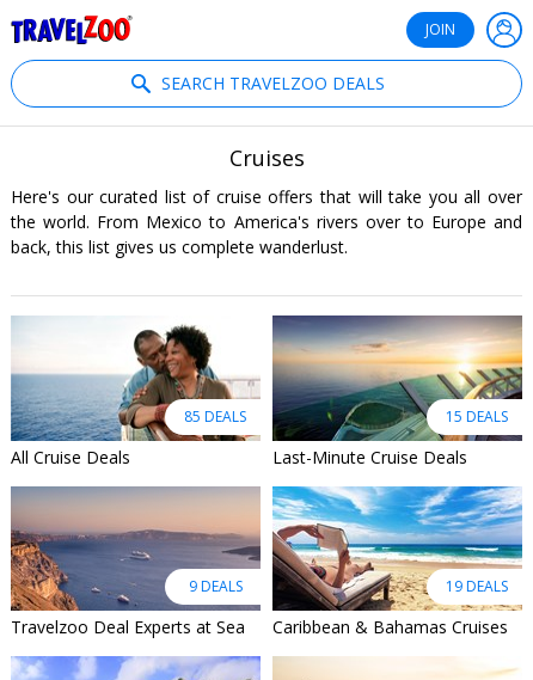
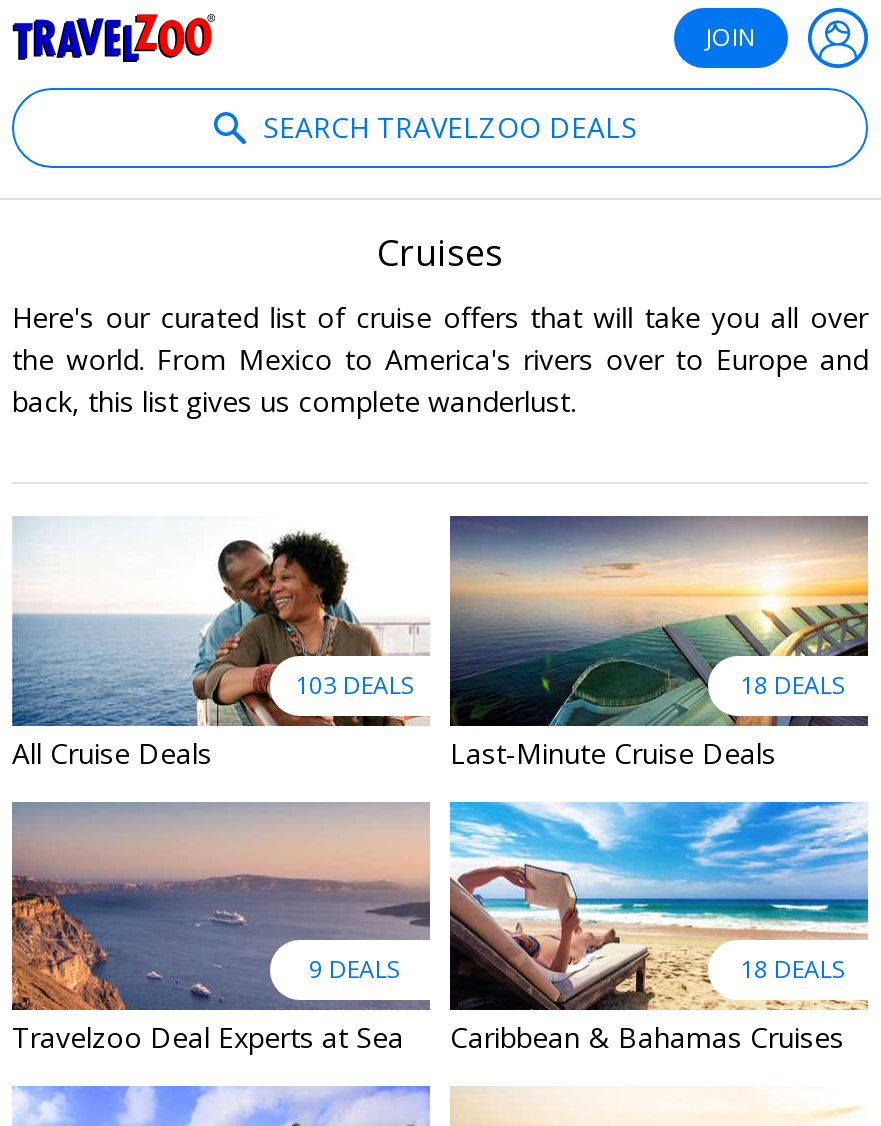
[184,406,246,426] 85 DEALS -> [295,667,413,701] 103 DEALS
[446,406,508,426] 15 DEALS -> [740,667,844,701] 18 DEALS
[446,576,508,596] 19 DEALS -> [740,952,844,986] 18 DEALS

